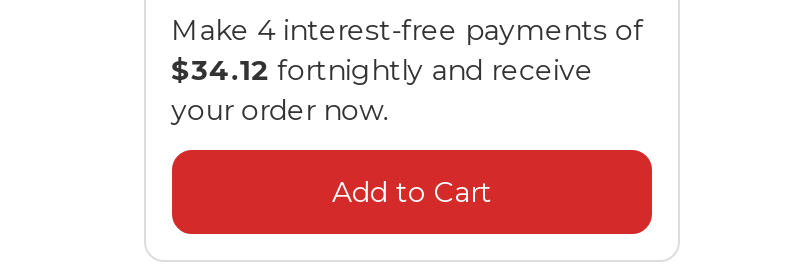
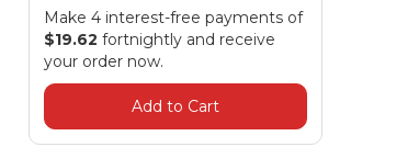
[171,52,593,88] $34.12 fortnightly and receive -> [44,30,275,49] $19.62 fortnightly and receive

